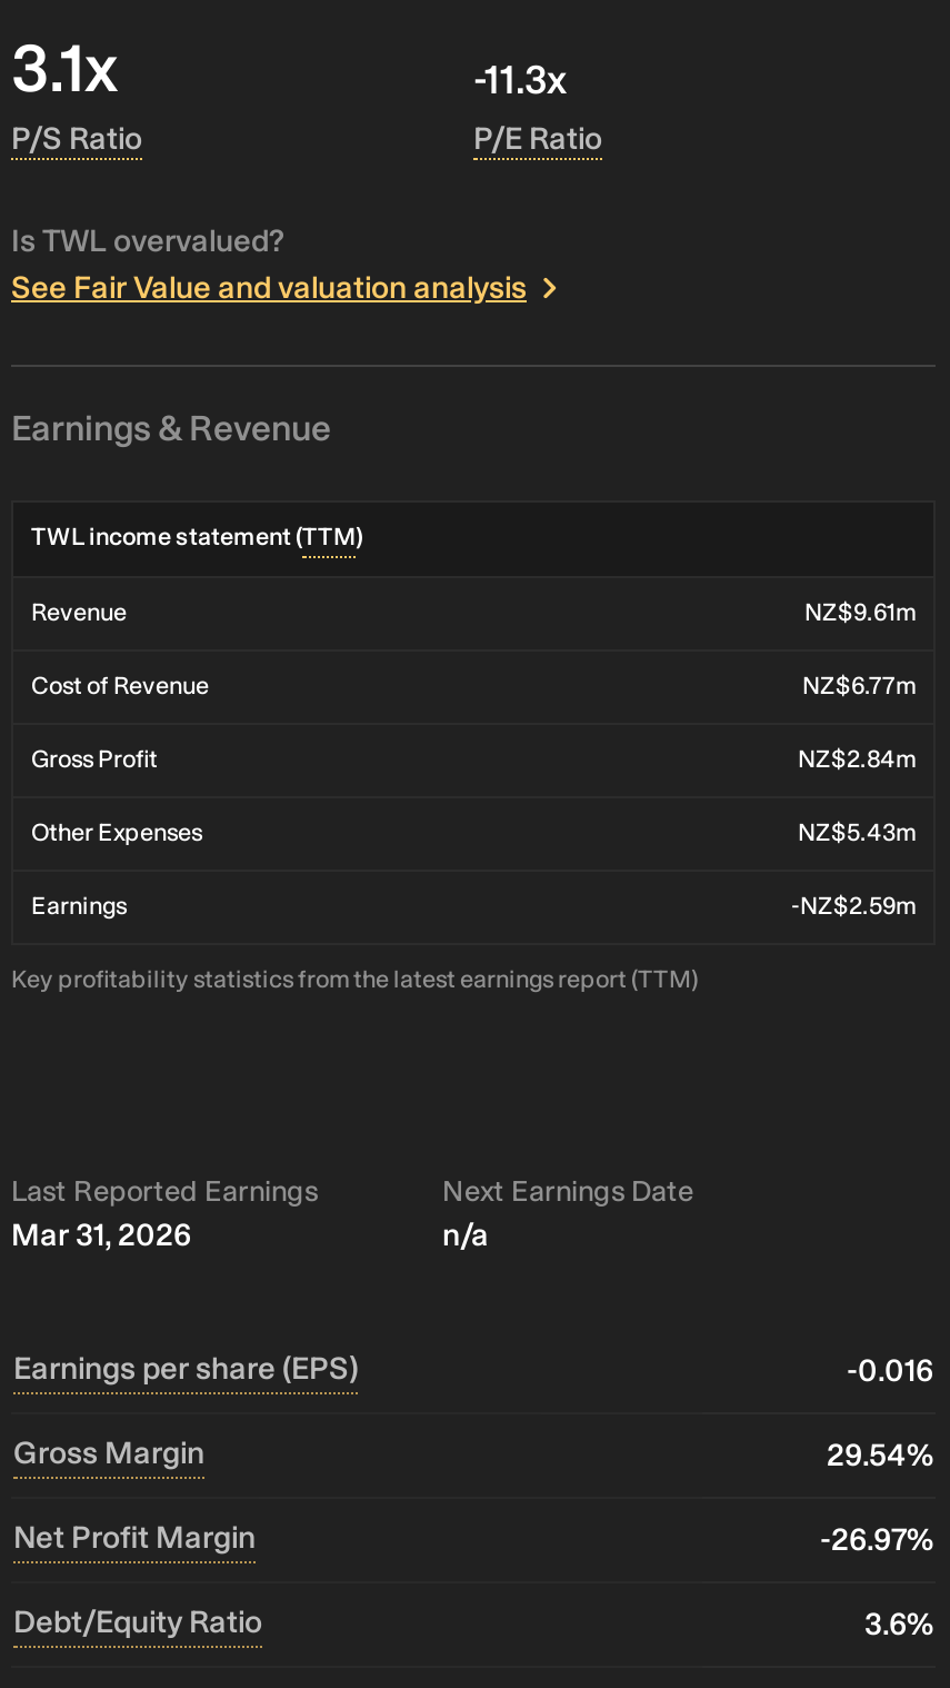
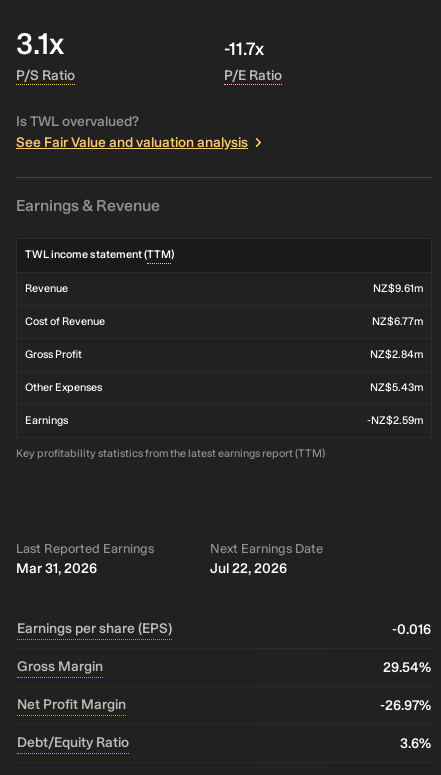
[473,55,567,104] -11.3x -> [224,38,264,60] -11.7x
[442,1216,489,1254] n/a -> [210,560,287,577] Jul 22, 2026

